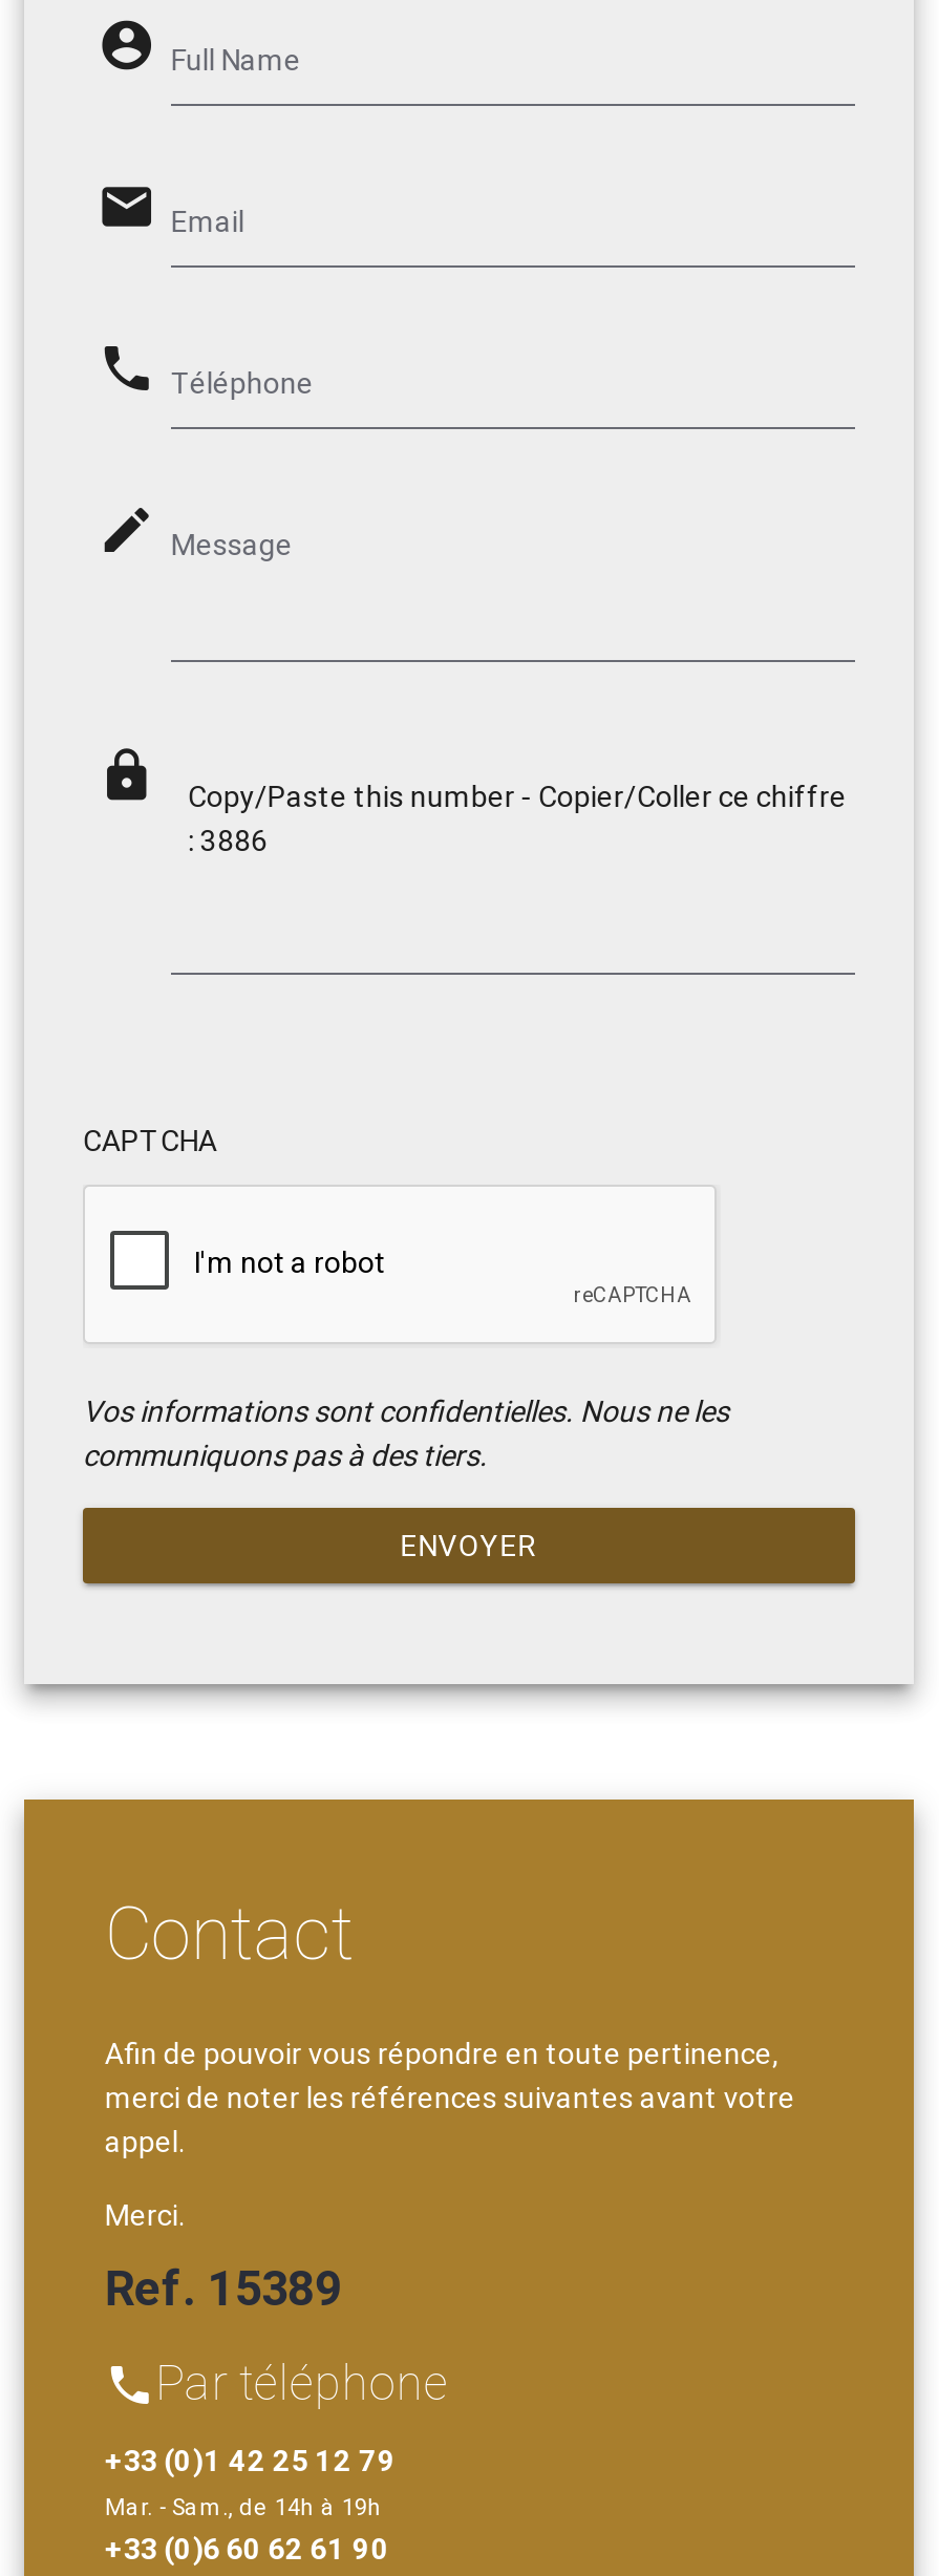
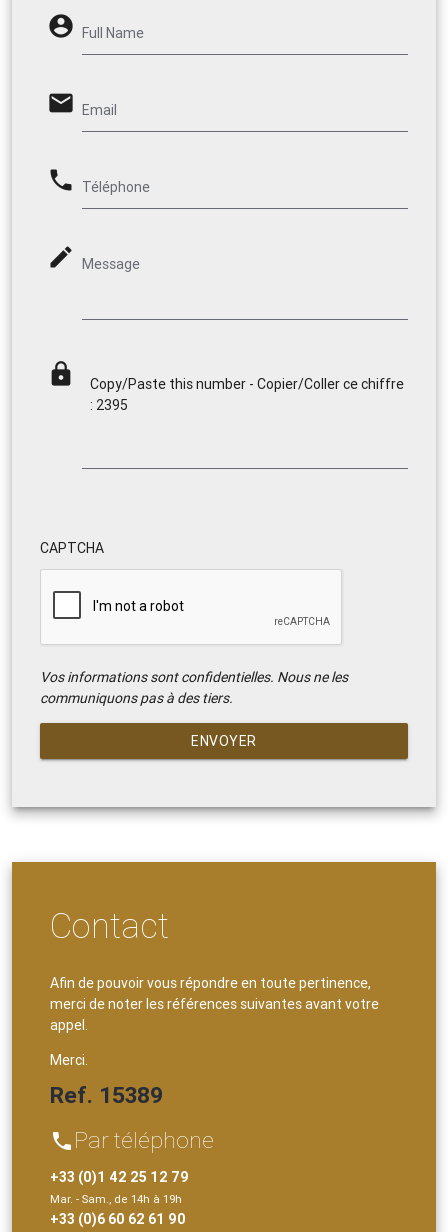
[188,821,267,859] : 3886 -> [90,396,128,414] : 2395

